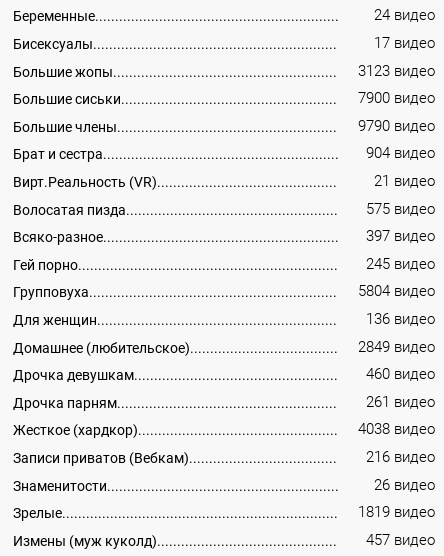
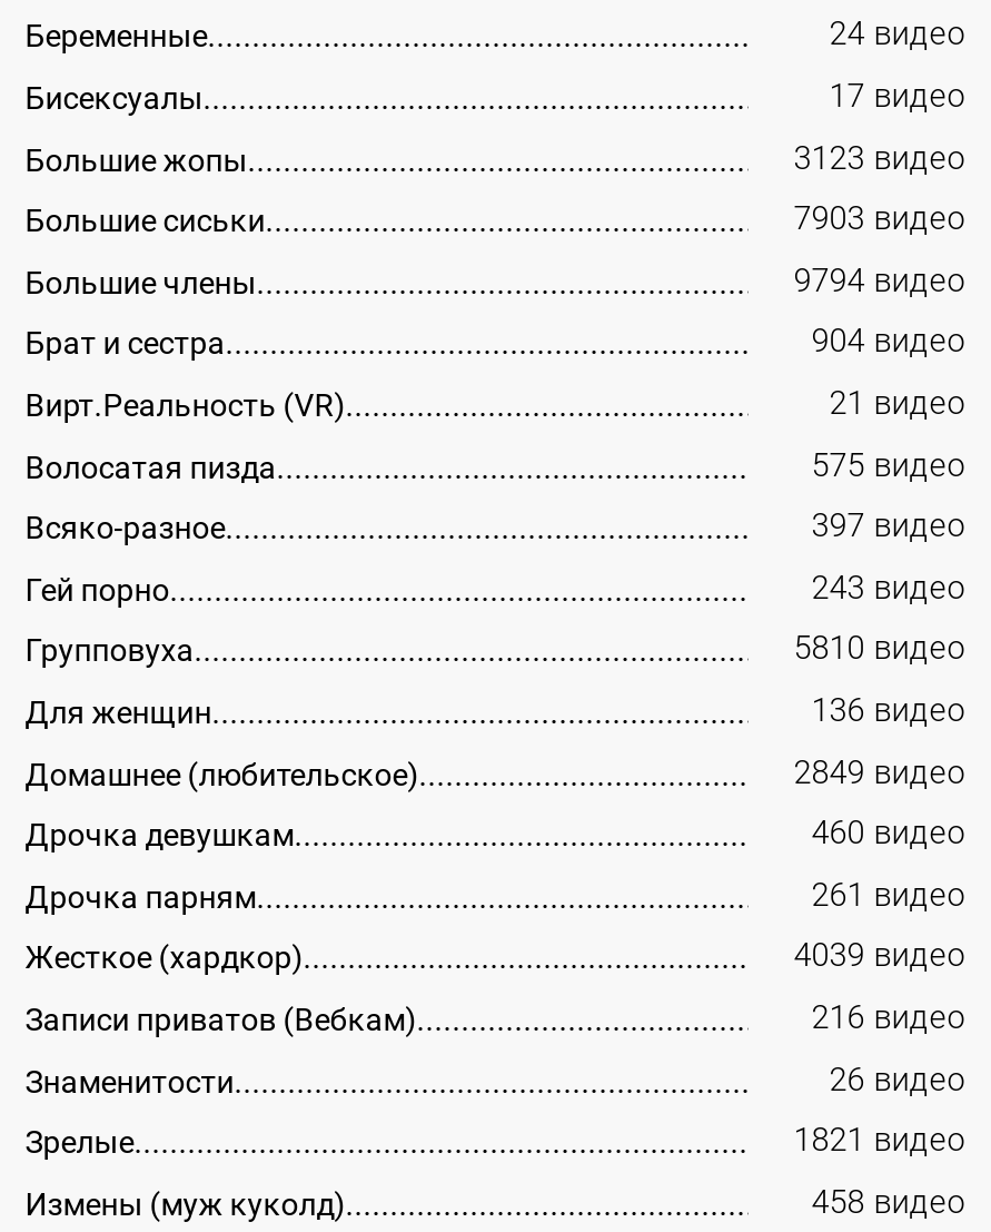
[358,90,435,107] 7900 видео -> [794,201,965,239] 7903 видео
[358,118,435,135] 9790 видео -> [794,262,965,300] 9794 видео
[366,256,435,273] 245 видео -> [811,569,965,607] 243 видео
[358,283,435,300] 5804 видео -> [794,631,965,668] 5810 видео
[358,421,435,438] 4038 видео -> [794,938,965,976] 4039 видео
[358,504,435,521] 1819 видео -> [794,1122,965,1160] 1821 видео
[366,532,435,549] 457 видео -> [811,1183,965,1221] 458 видео

